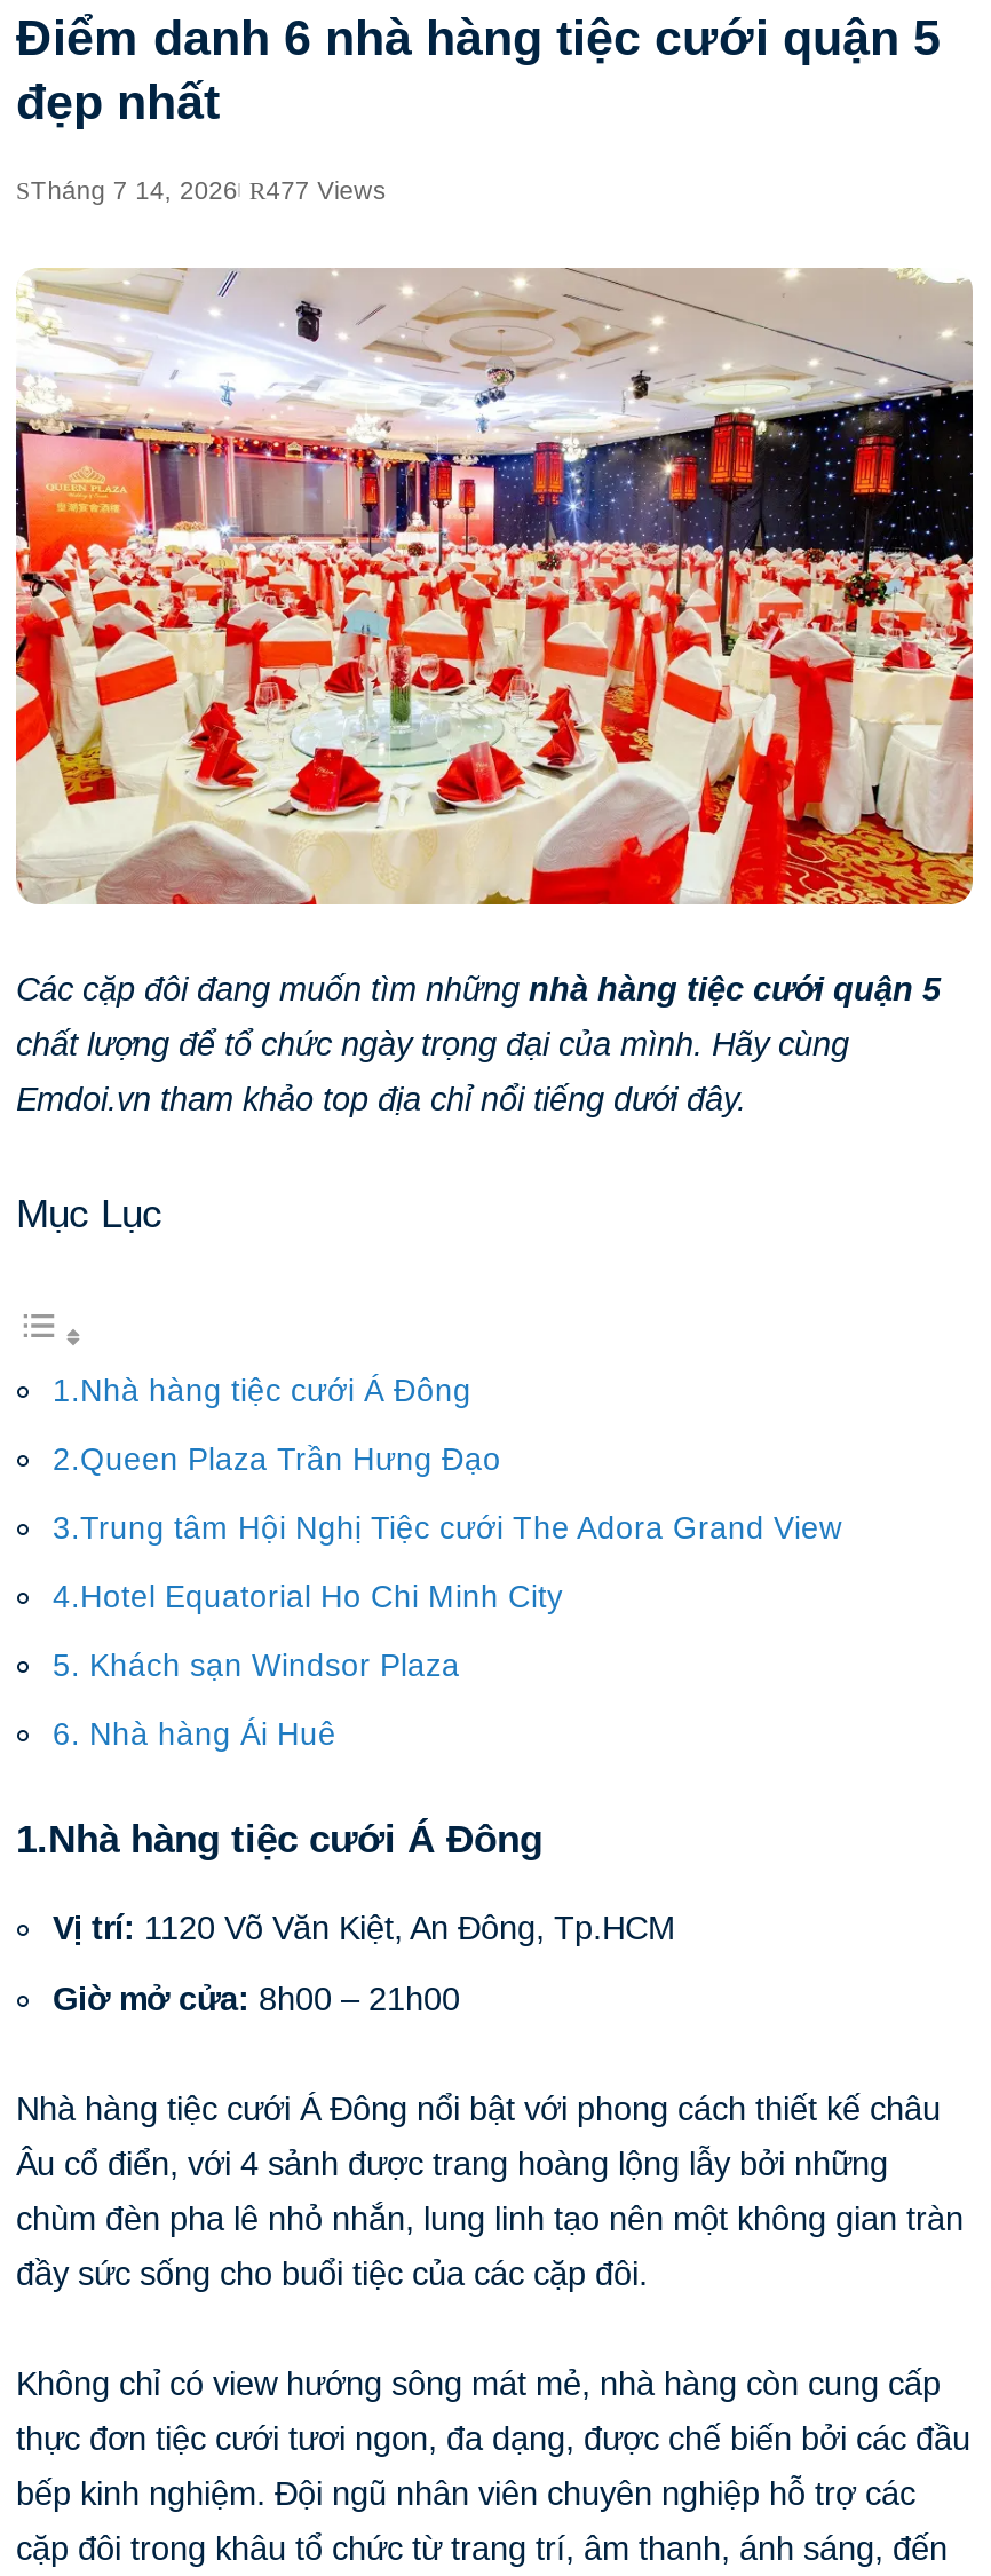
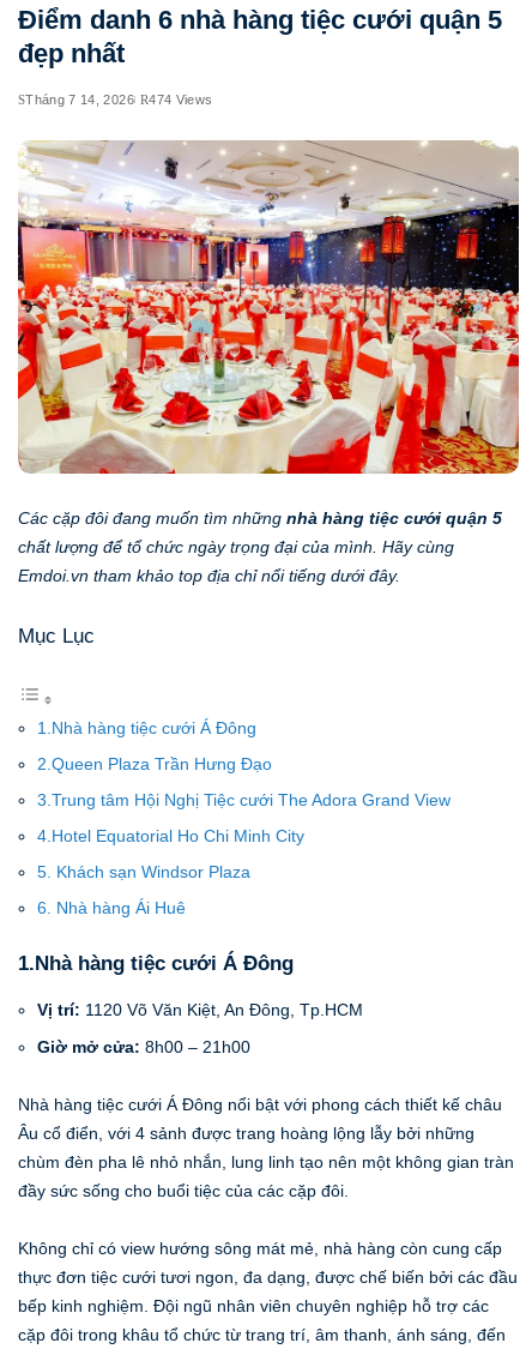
[31,176,387,204] Tháng 7 14, 2026 477 Views -> [26,92,212,107] Tháng 7 14, 2026 474 Views

